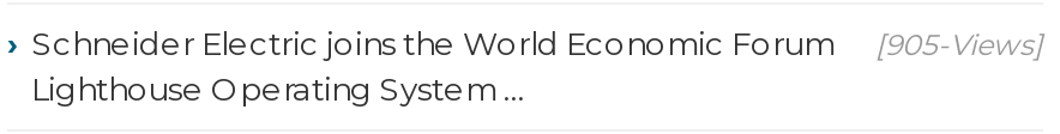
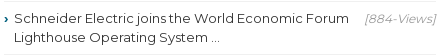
[31,25,1043,63] Schneider Electric joins the World Economic Forum [905-Views] -> [14,10,436,26] Schneider Electric joins the World Economic Forum [884-Views]

